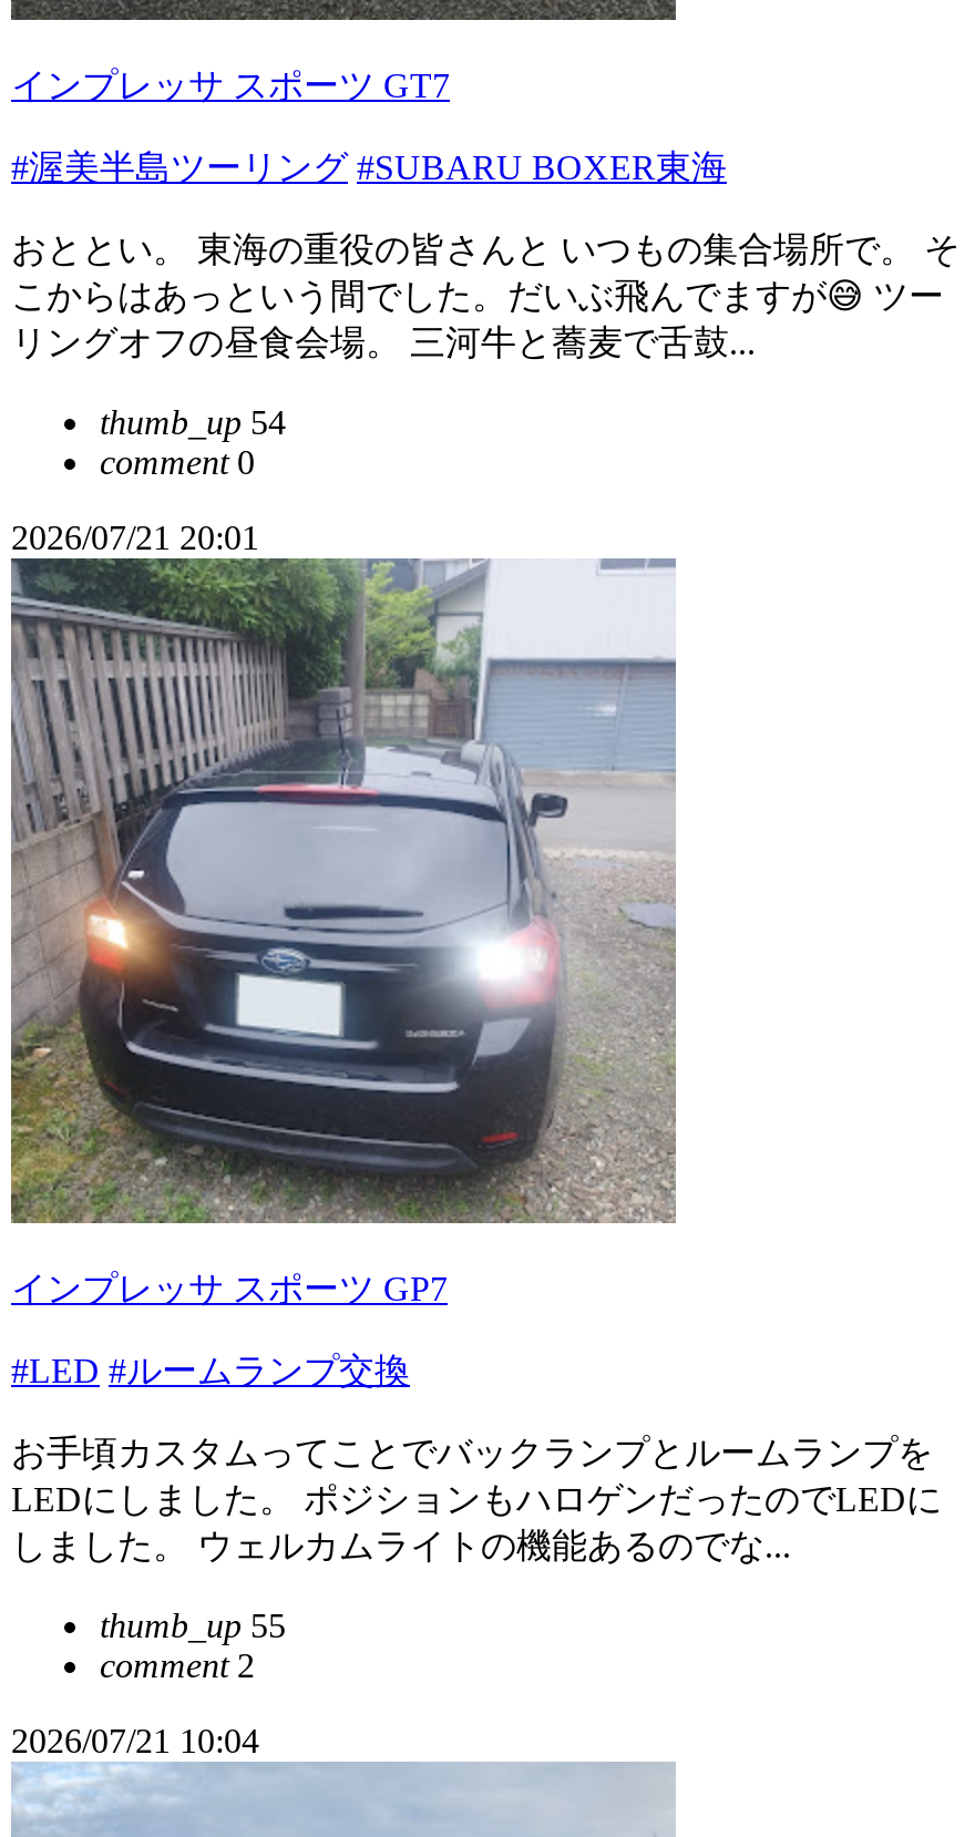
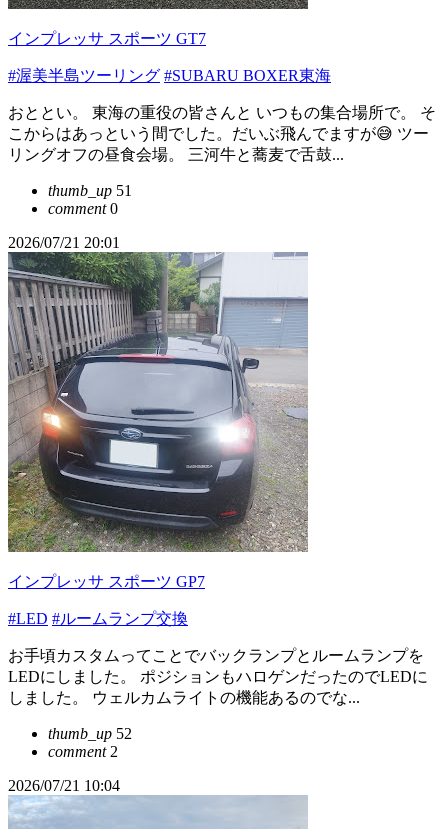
[100,402,286,440] thumb_up 54 -> [48,182,132,199] thumb_up 51
[100,1606,286,1643] thumb_up 55 -> [48,725,132,742] thumb_up 52

